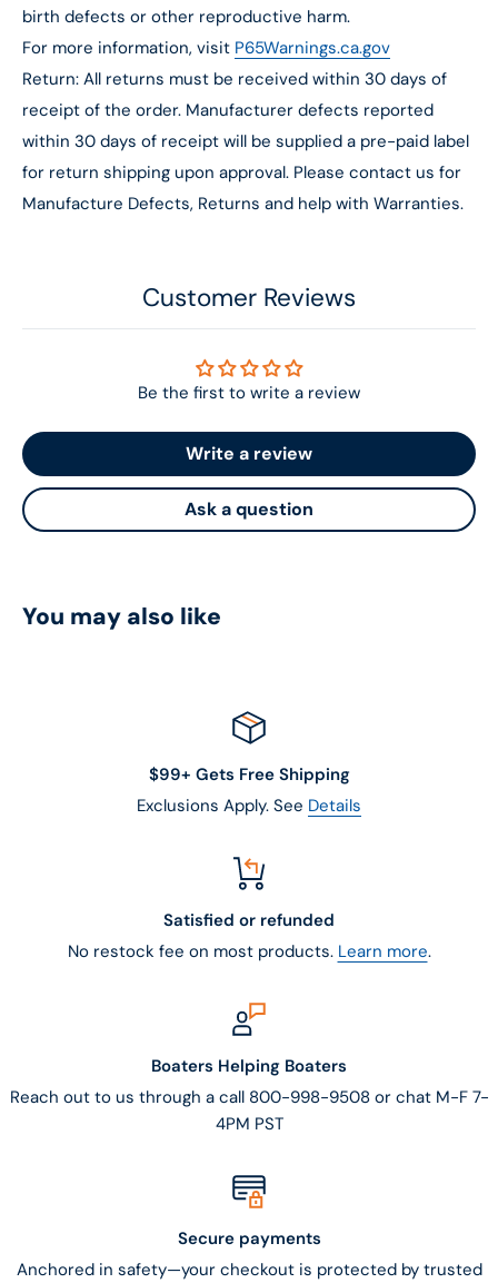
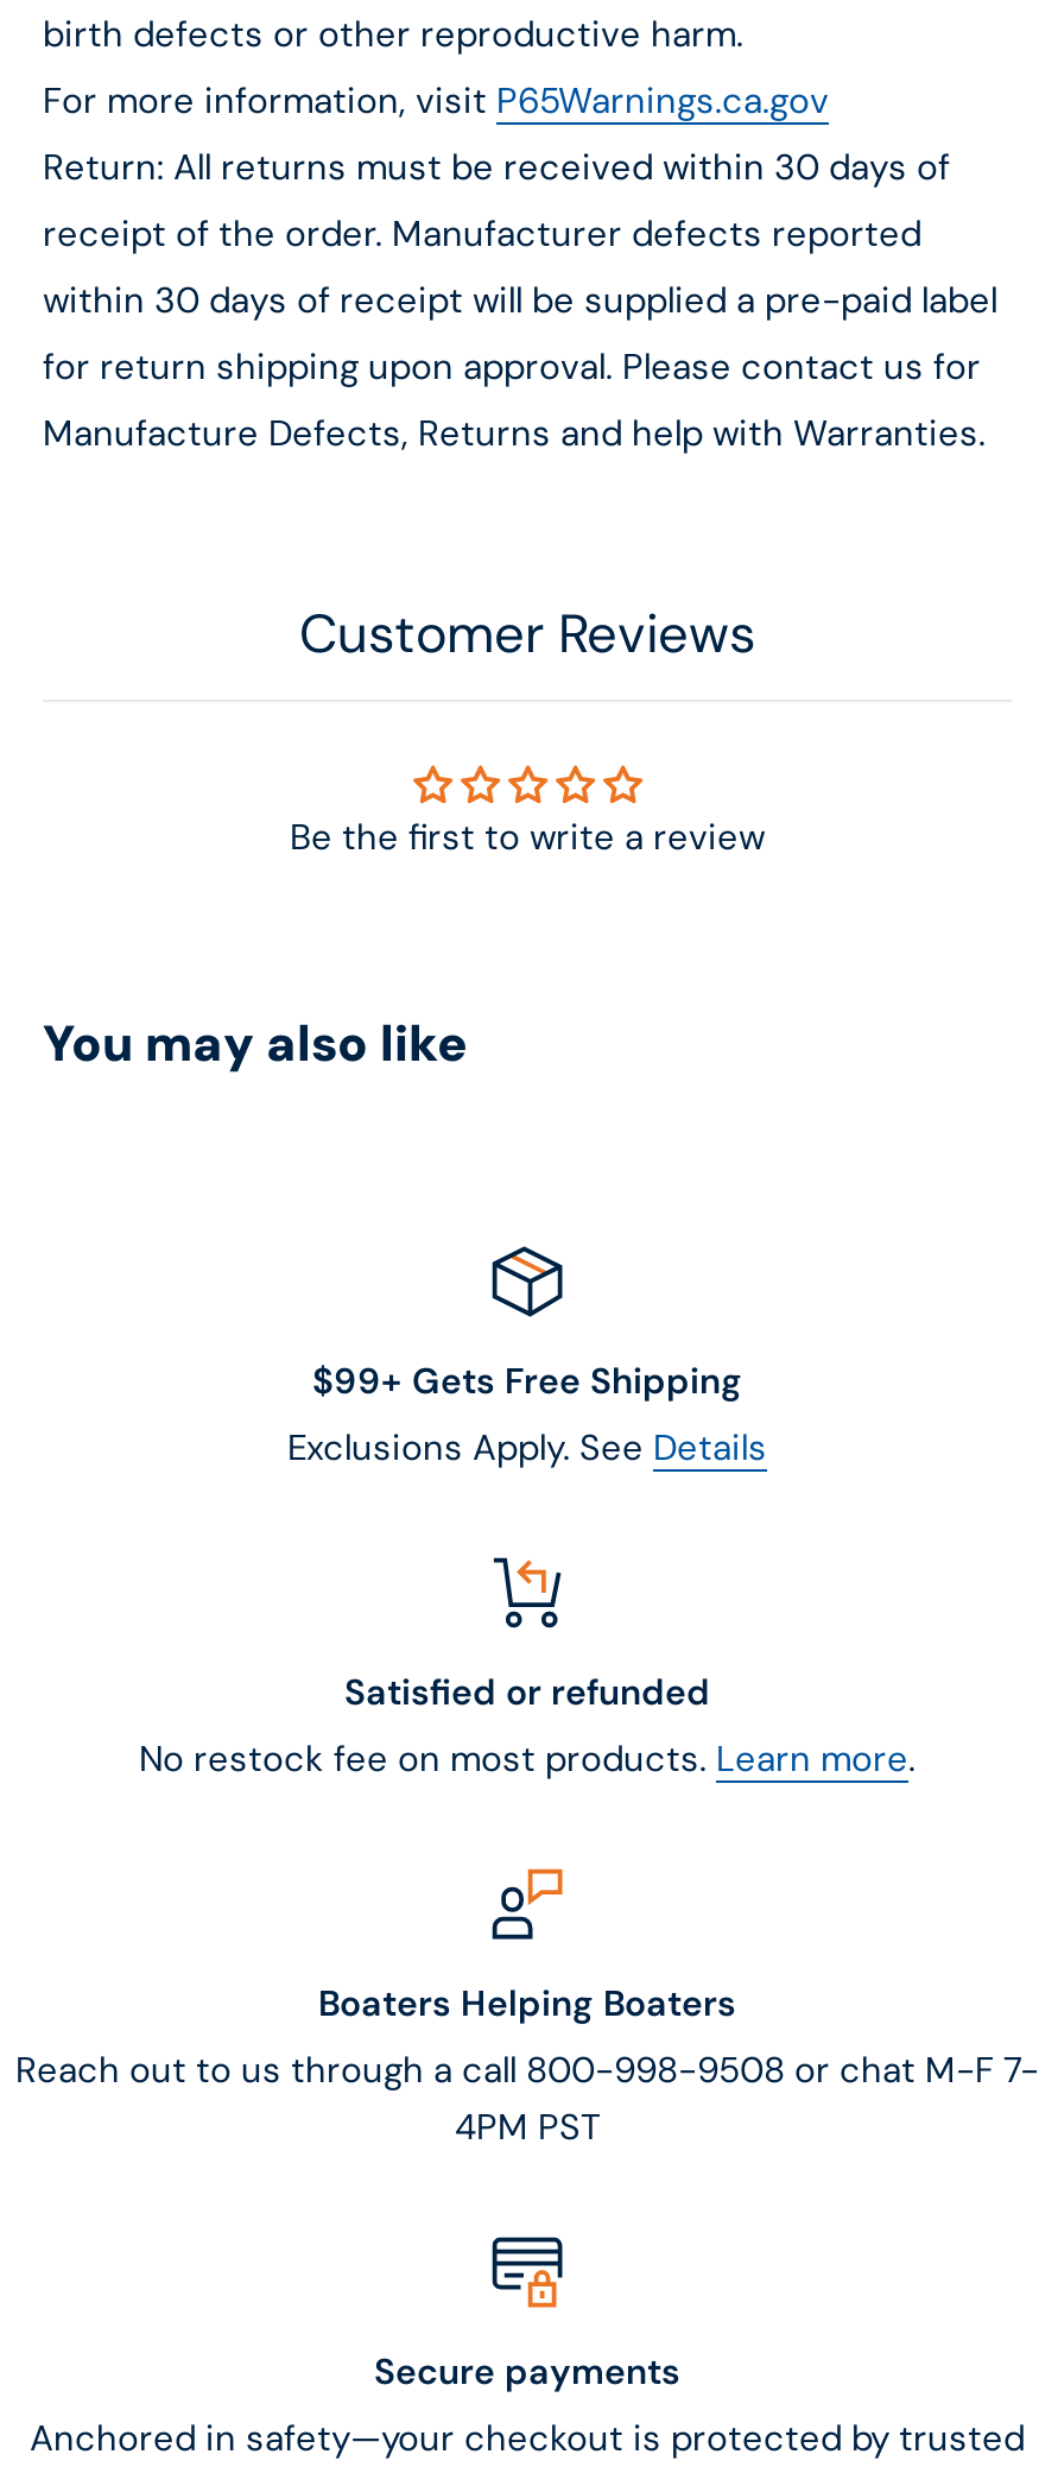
[185,442,313,521] Write a review | Ask a question -> none

